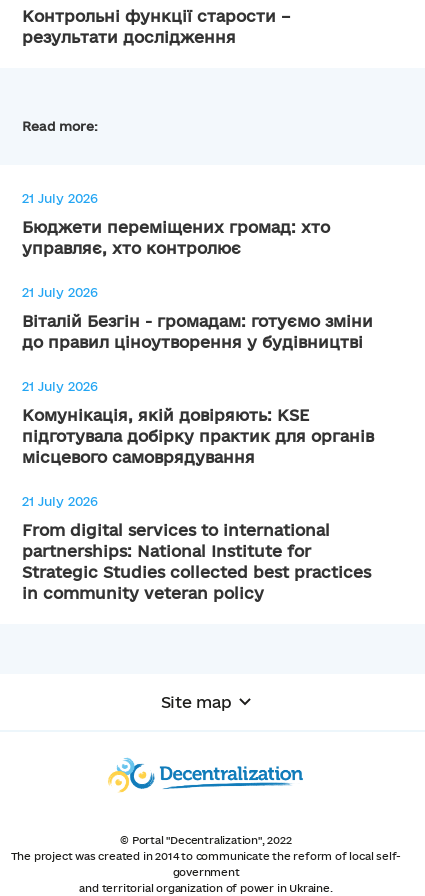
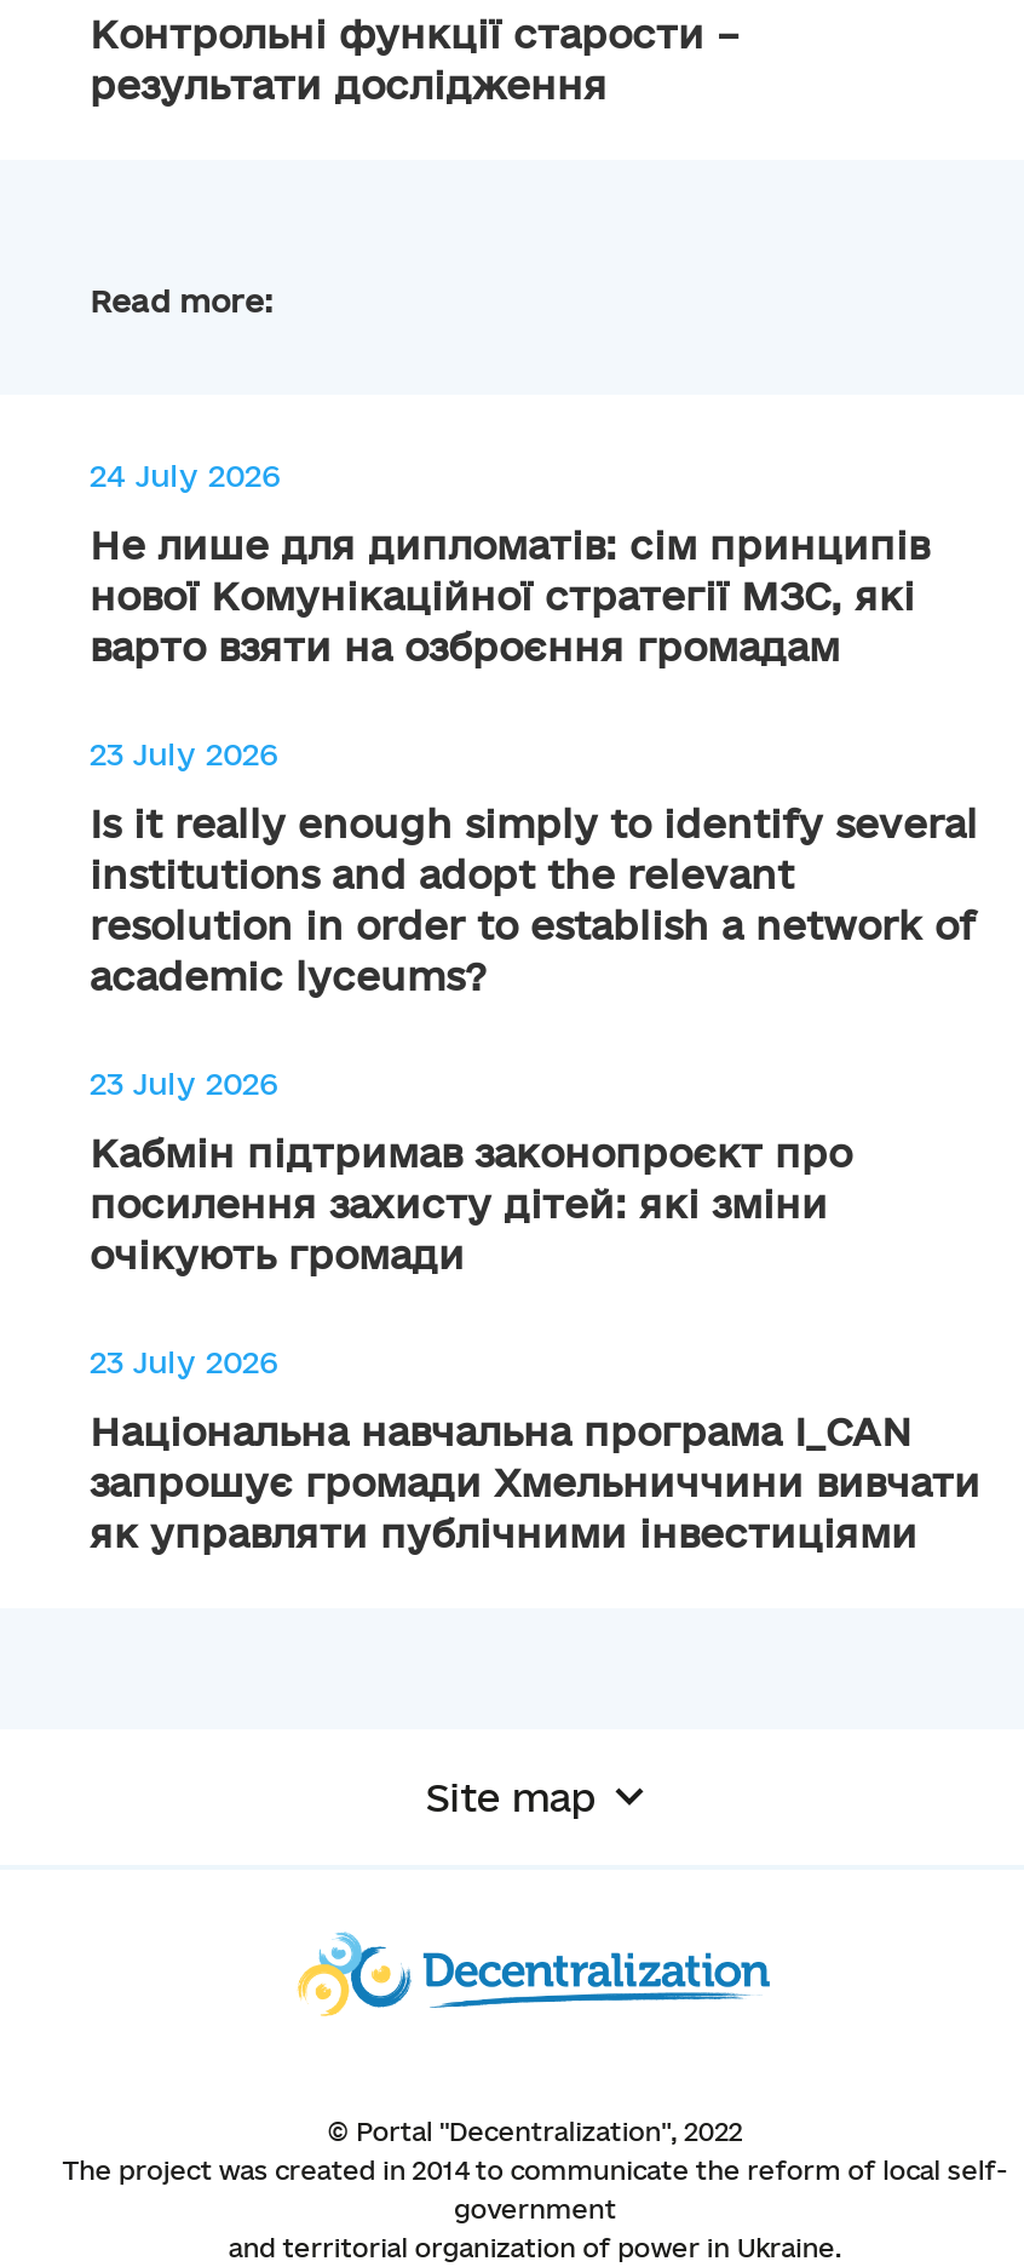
[22,191,98,205] 21 July 2026 -> [90,458,281,492] 24 July 2026
[22,218,330,257] Бюджети переміщених громад: хто | управляє, хто контролює -> [90,523,930,668] Не лише для дипломатів: сім принципів | нової Комунікаційної стратегії МЗС, які | варто взяти на озброєння громадам
[22,285,98,299] 21 July 2026 -> [90,736,278,770] 23 July 2026
[22,312,373,351] Віталій Безгін - громадам: готуємо зміни | до правил ціноутворення у будівництві -> [90,802,978,998] Is it really enough simply to identify several | institutions and adopt the relevant | resolution in order to establish a network of | academic lyceums?
[22,379,98,393] 21 July 2026 -> [90,1066,278,1100] 23 July 2026
[22,406,374,466] Комунікація, якій довіряють: KSE | підготувала добірку практик для органів | місцевого самоврядування -> [90,1131,852,1276] Кабмін підтримав законопроєкт про | посилення захисту дітей: які зміни | очікують громади
[22,494,98,508] 21 July 2026 -> [90,1344,278,1378] 23 July 2026
[22,521,371,602] From digital services to international | partnerships: National Institute for | Strategic Studies collected best practices | in community veteran policy -> [90,1410,980,1555] Національна навчальна програма I_CAN | запрошує громади Хмельниччини вивчати | як управляти публічними інвестиціями

